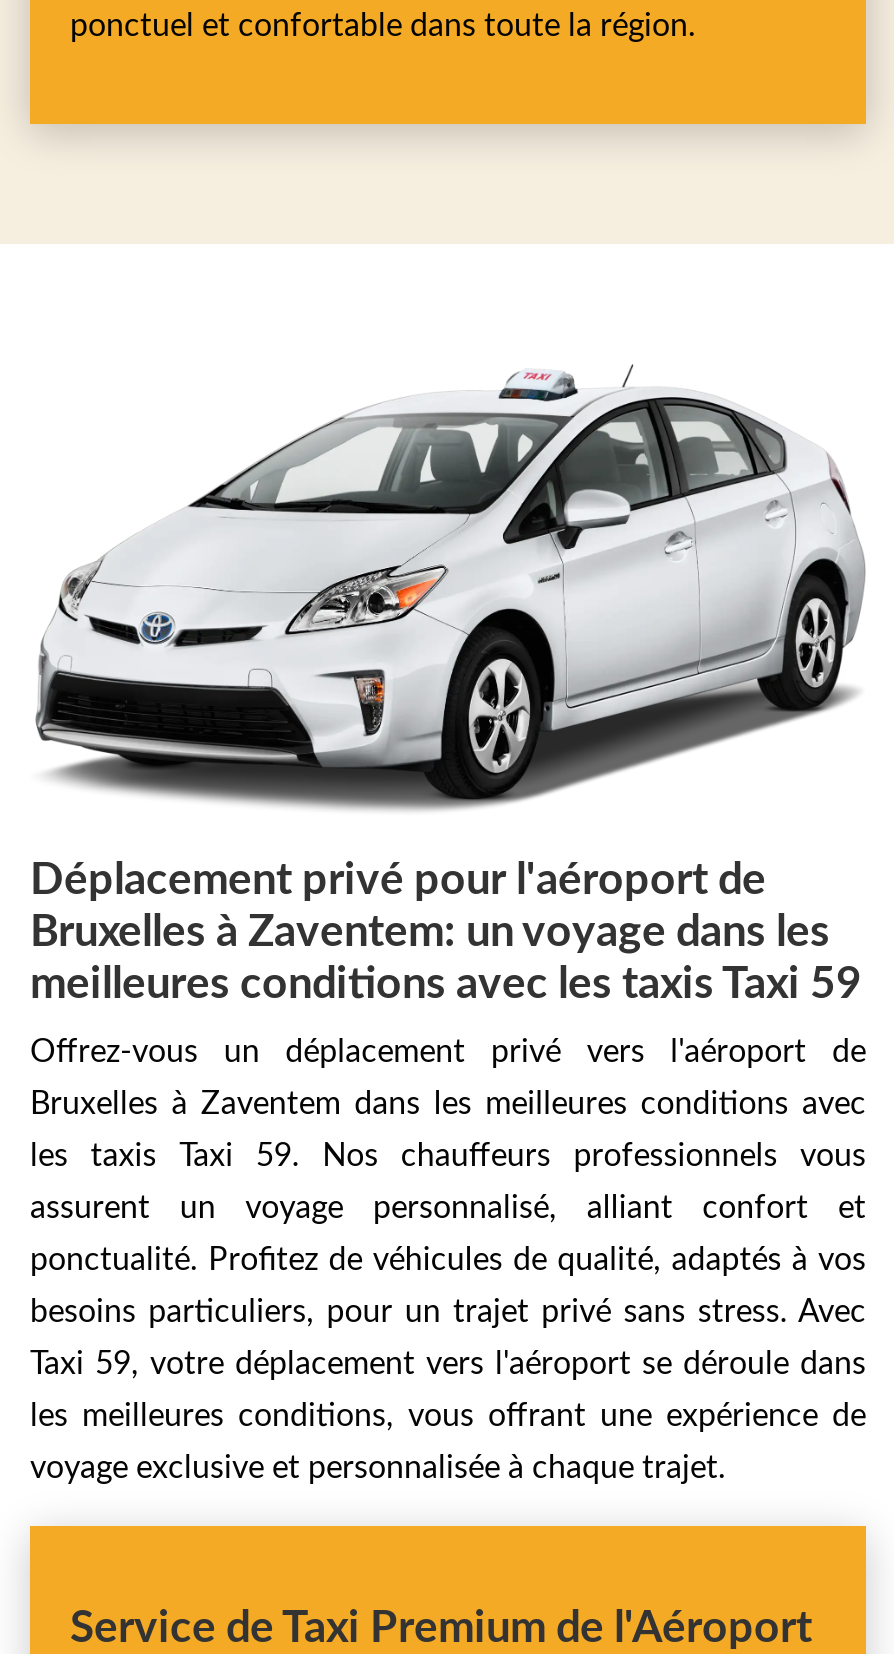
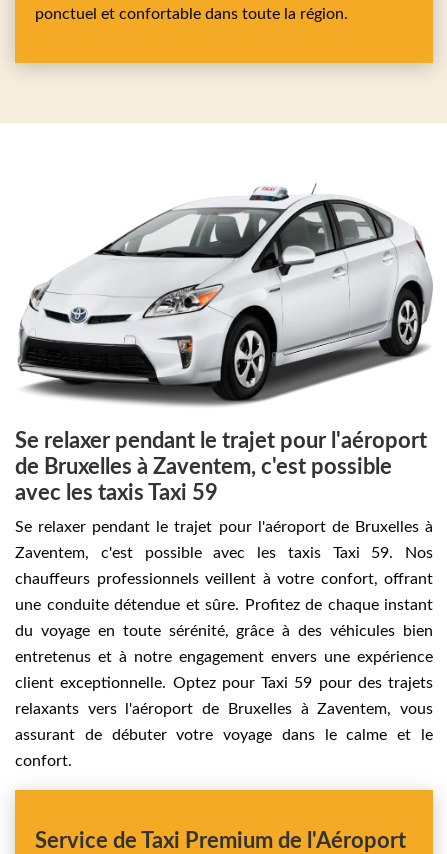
[30,858,866,1484] Déplacement privé pour l'aéroport de | Bruxelles à Zaventem: un voyage dans les | meilleures conditions avec les taxis Taxi 59 | Offrez-vous un déplacement privé vers l'aéroport de | Bruxelles à Zaventem dans les meilleures conditions avec | les taxis Taxi 59. Nos chauffeurs professionnels vous | assurent un voyage personnalisé, alliant confort et | ponctualité. Profitez de véhicules de qualité, adaptés à vos | besoins particuliers, pour un trajet privé sans stress. Avec | Taxi 59, votre déplacement vers l'aéroport se déroule dans | les meilleures conditions, vous offrant une expérience de | voyage exclusive et personnalisée à chaque trajet. -> [15,430,433,769] Se relaxer pendant le trajet pour l'aéroport | de Bruxelles à Zaventem, c'est possible | avec les taxis Taxi 59 | Se relaxer pendant le trajet pour l'aéroport de Bruxelles à | Zaventem, c'est possible avec les taxis Taxi 59. Nos | chauffeurs professionnels veillent à votre confort, offrant | une conduite détendue et sûre. Profitez de chaque instant | du voyage en toute sérénité, grâce à des véhicules bien | entretenus et à notre engagement envers une expérience | client exceptionnelle. Optez pour Taxi 59 pour des trajets | relaxants vers l'aéroport de Bruxelles à Zaventem, vous | assurant de débuter votre voyage dans le calme et le | confort.

